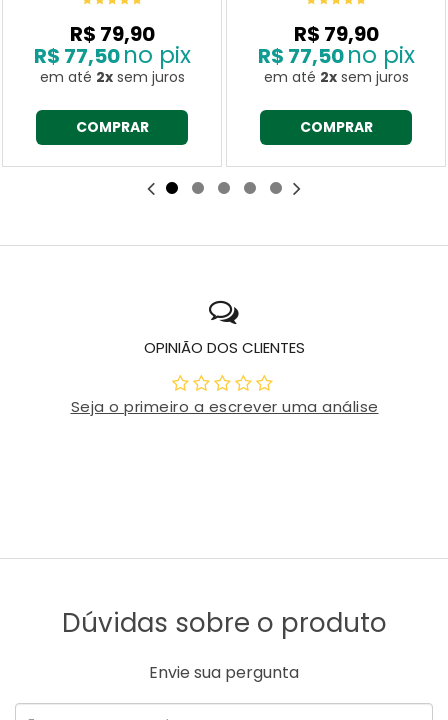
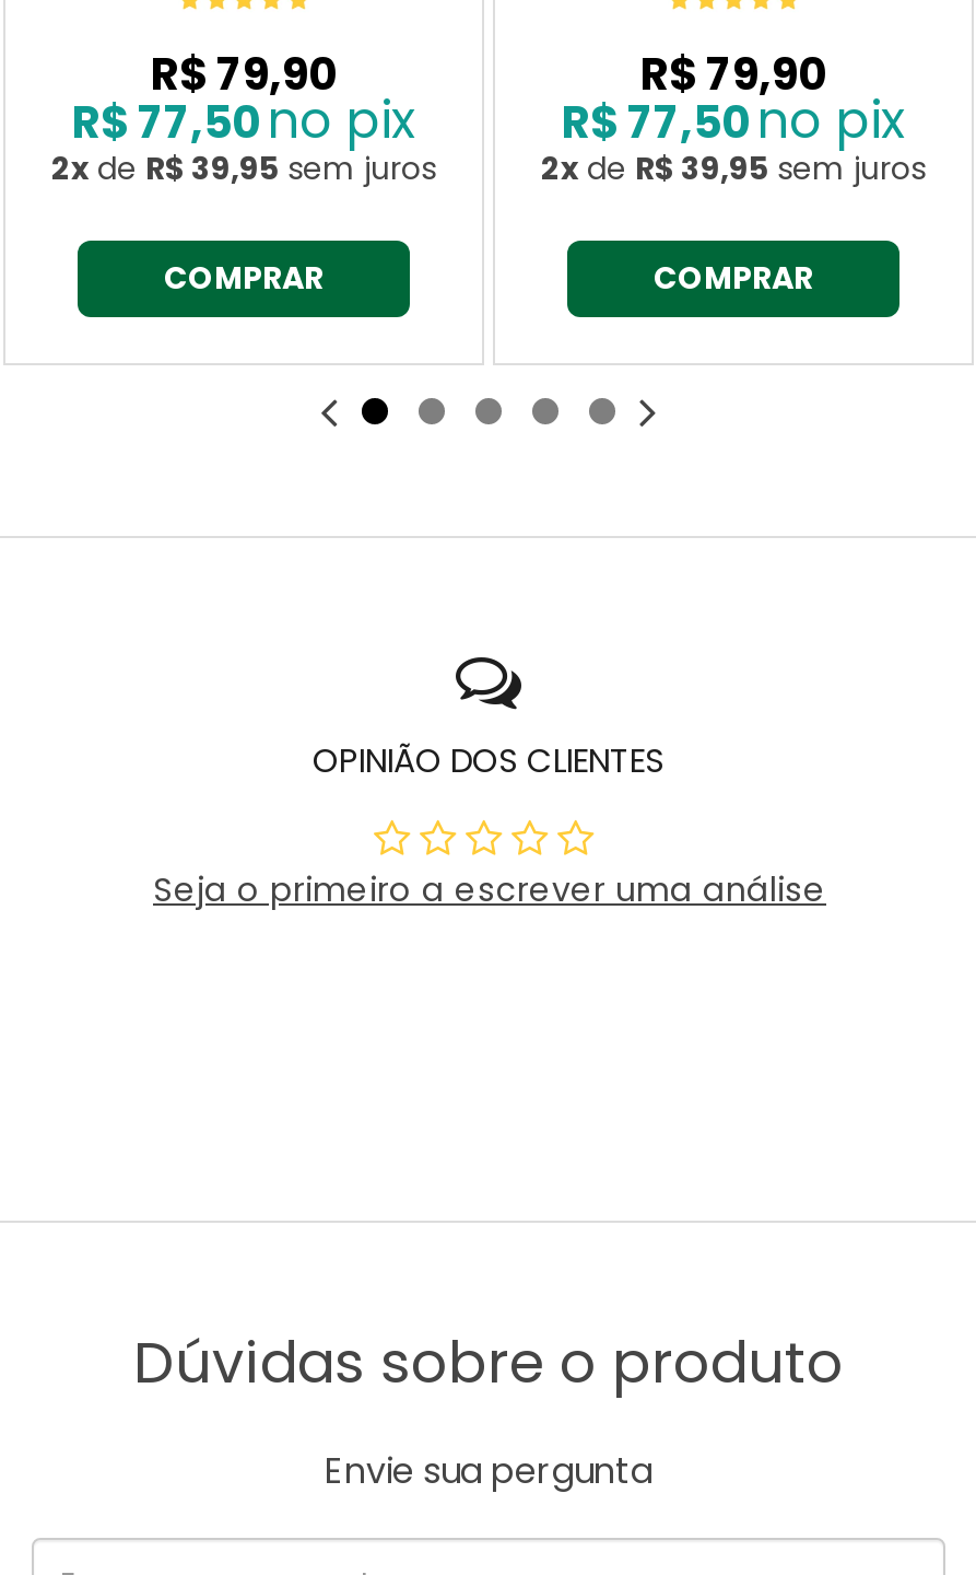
[39,67,184,87] em até 2x sem juros -> [51,147,436,191] 2x de R$ 39,95 sem juros
[263,67,408,87] em até 2x sem juros -> [541,147,926,191] 2x de R$ 39,95 sem juros

